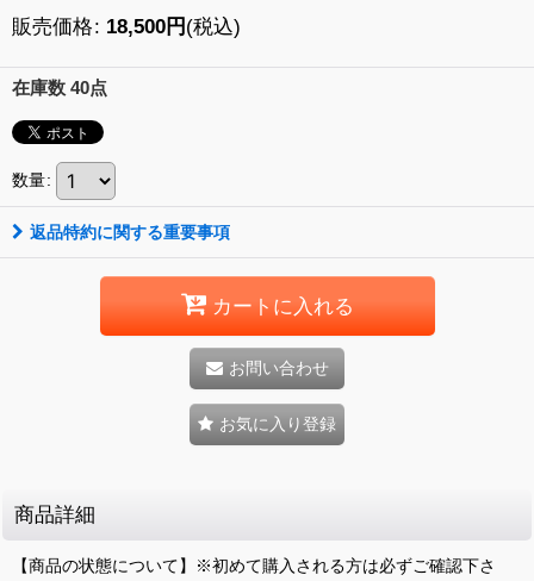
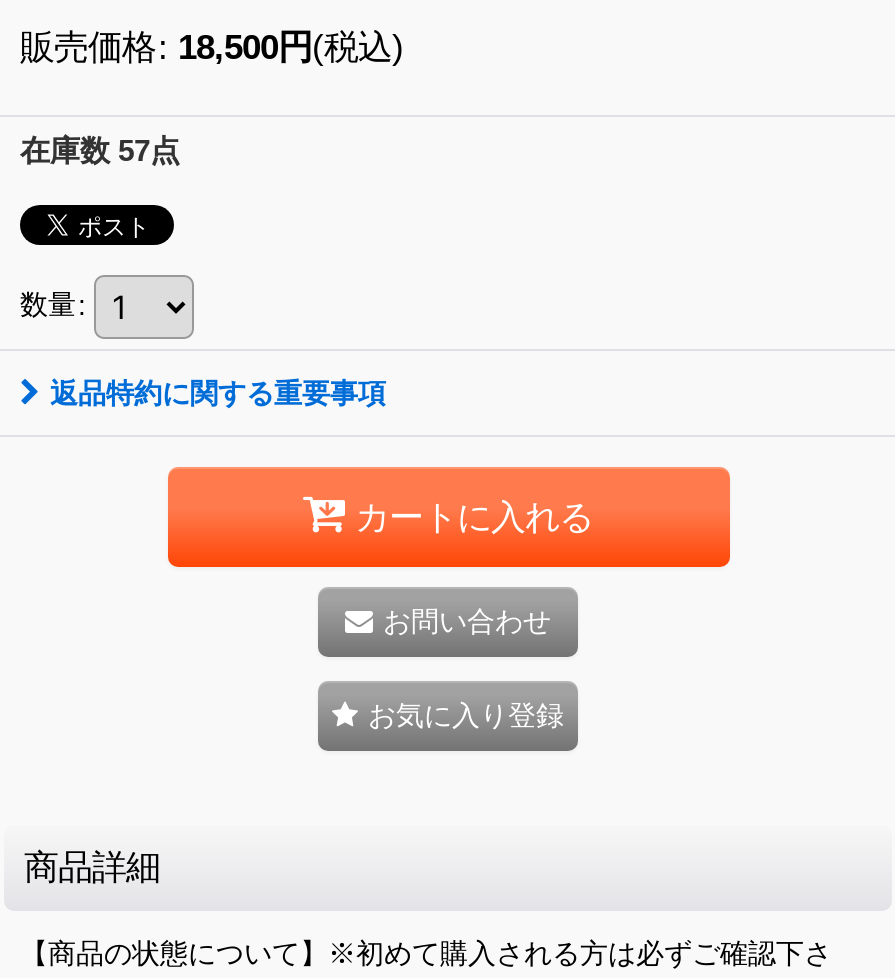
[12,77,107,98] 在庫数 40点 -> [20,133,180,167] 在庫数 57点

